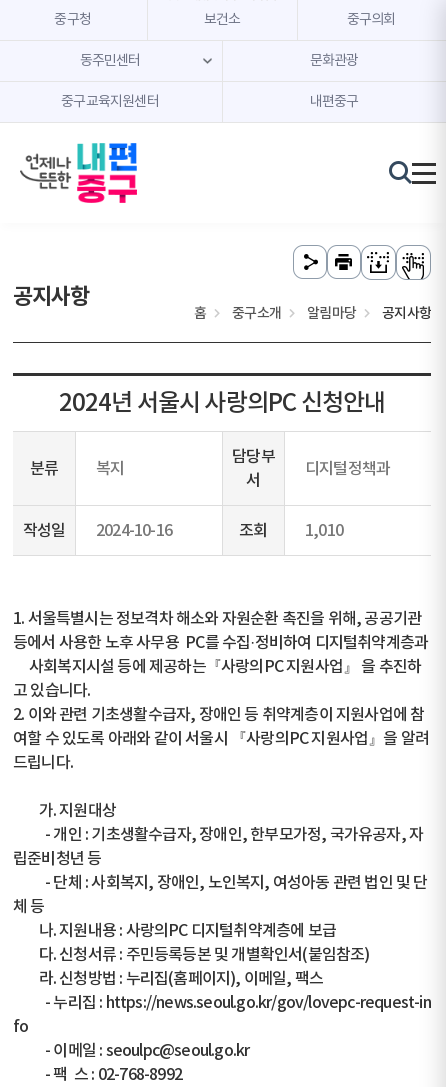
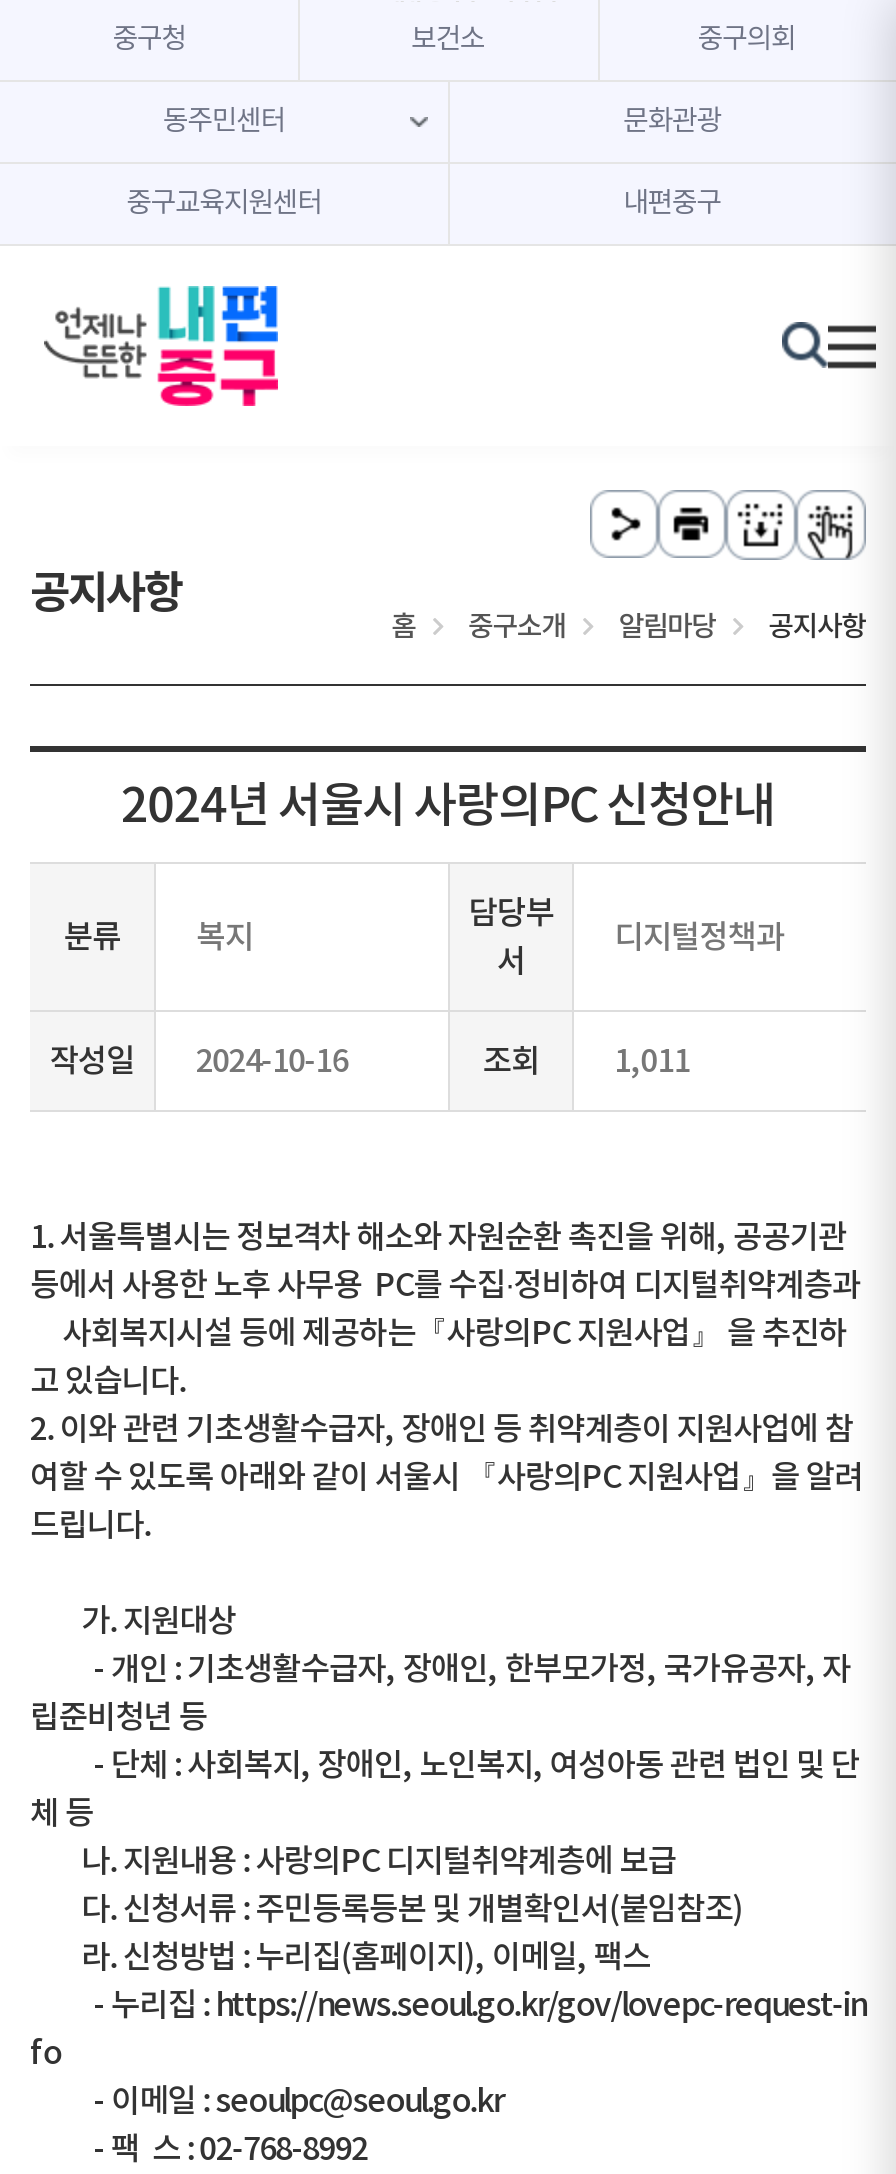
[305,522,343,540] 1,010 -> [614,1044,690,1080] 1,011

